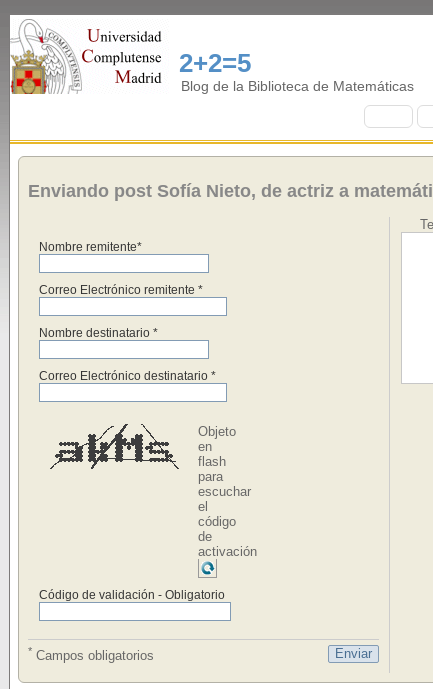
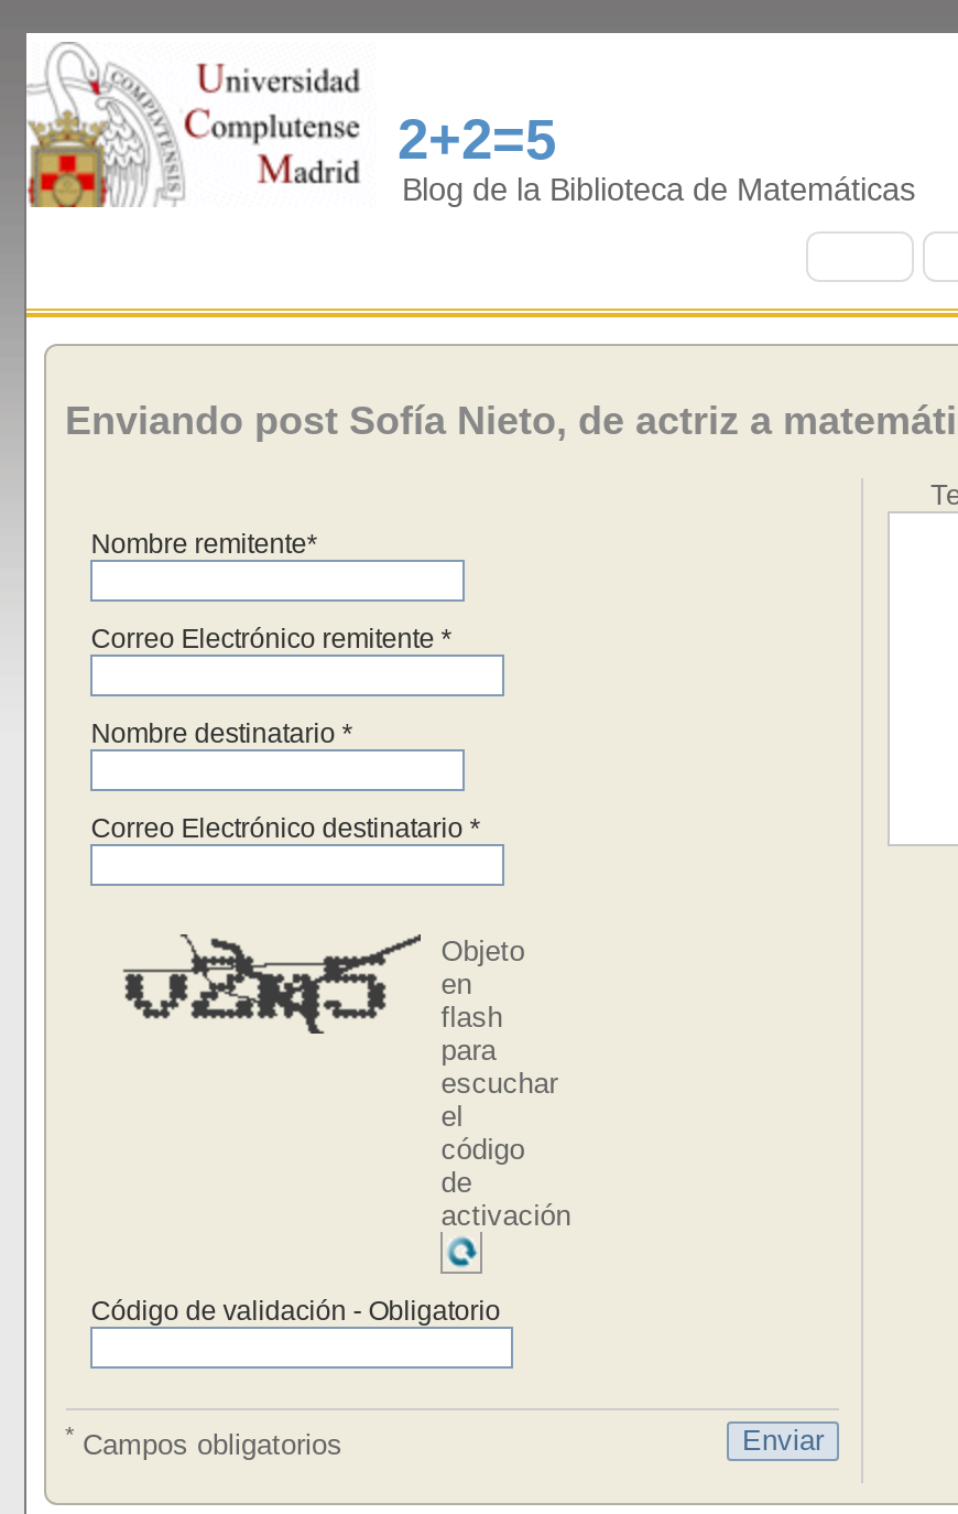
[49,423,189,470] [image] -> [117,932,423,1036] [image]

